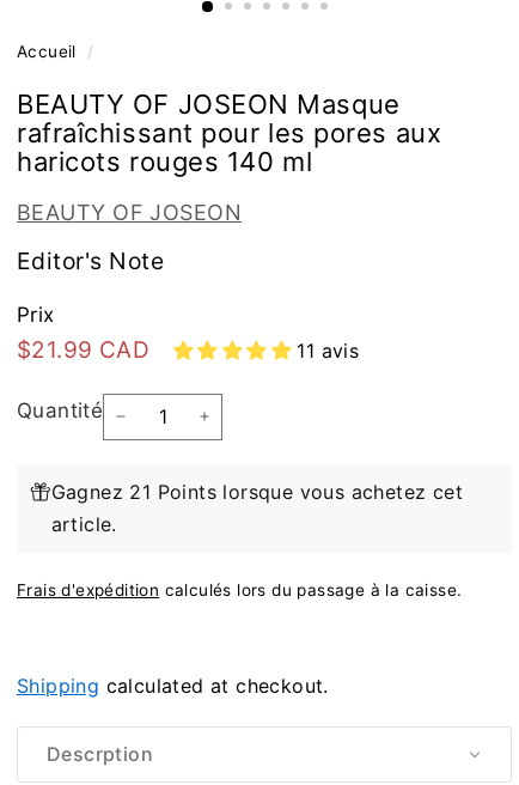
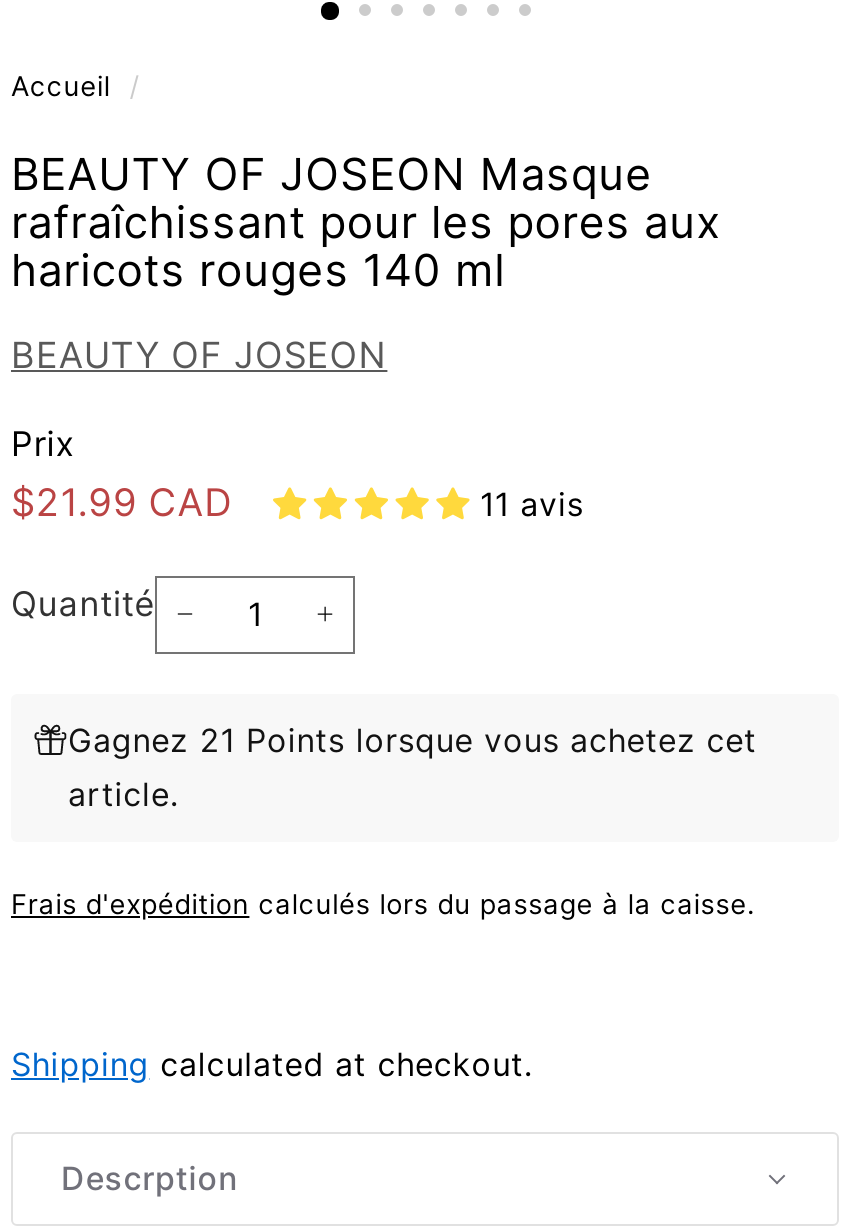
[17,246,164,275] Editor's Note -> none

